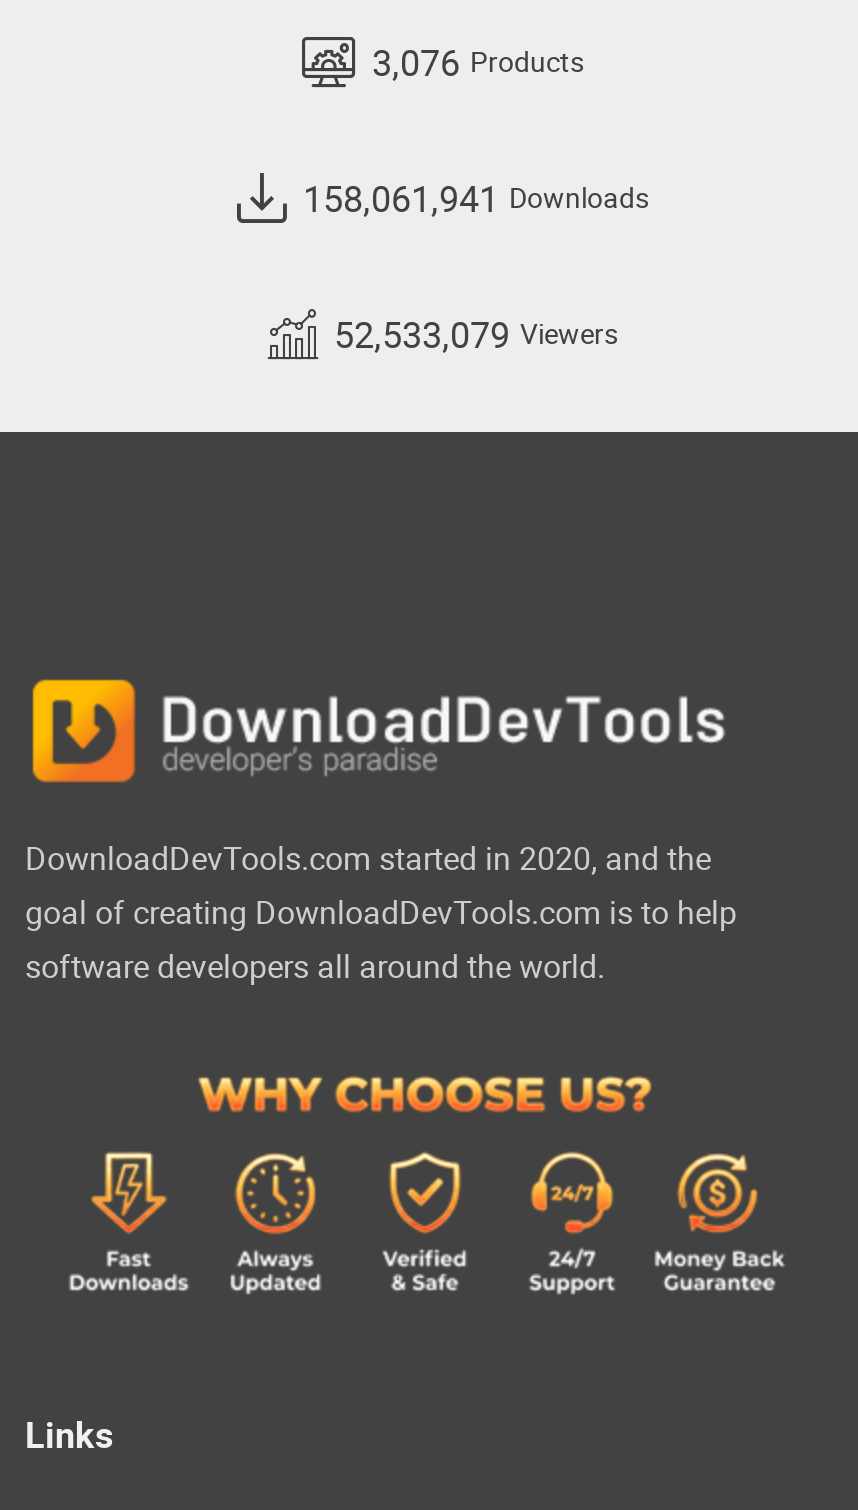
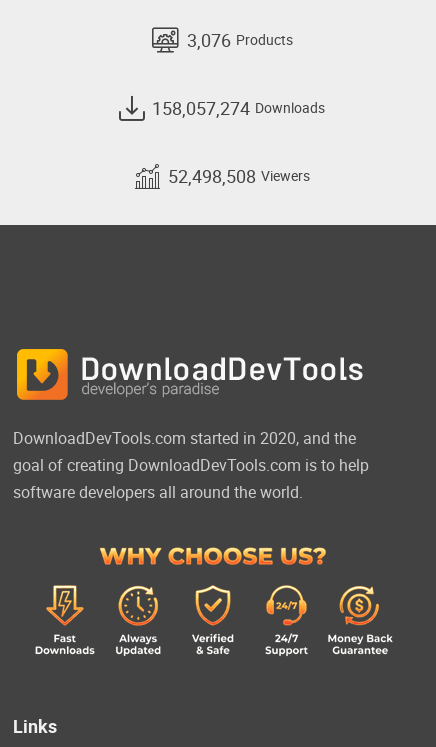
[303,174,649,222] 158,061,941 Downloads -> [152,96,325,120] 158,057,274 Downloads
[334,310,618,358] 52,533,079 Viewers -> [167,164,309,188] 52,498,508 Viewers

